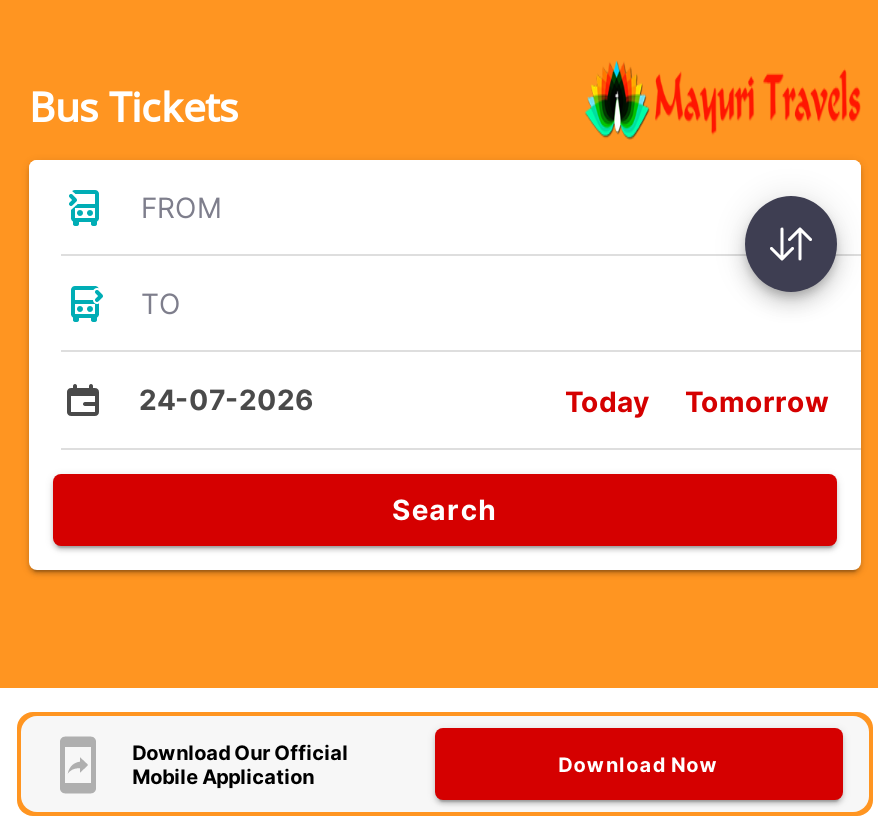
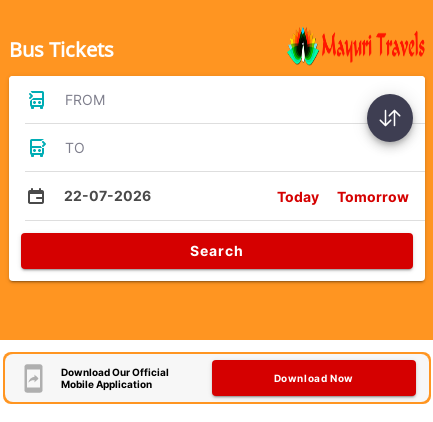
[139,382,313,416] 24-07-2026 -> [64,187,151,204] 22-07-2026

